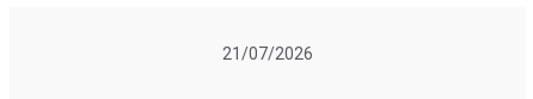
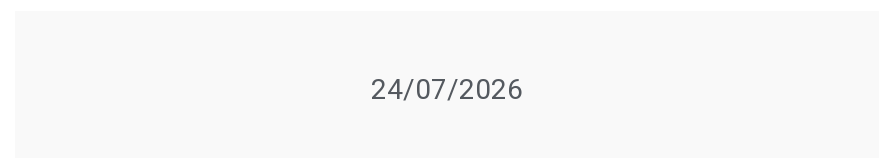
[222,44,313,63] 21/07/2026 -> [371,73,523,105] 24/07/2026

